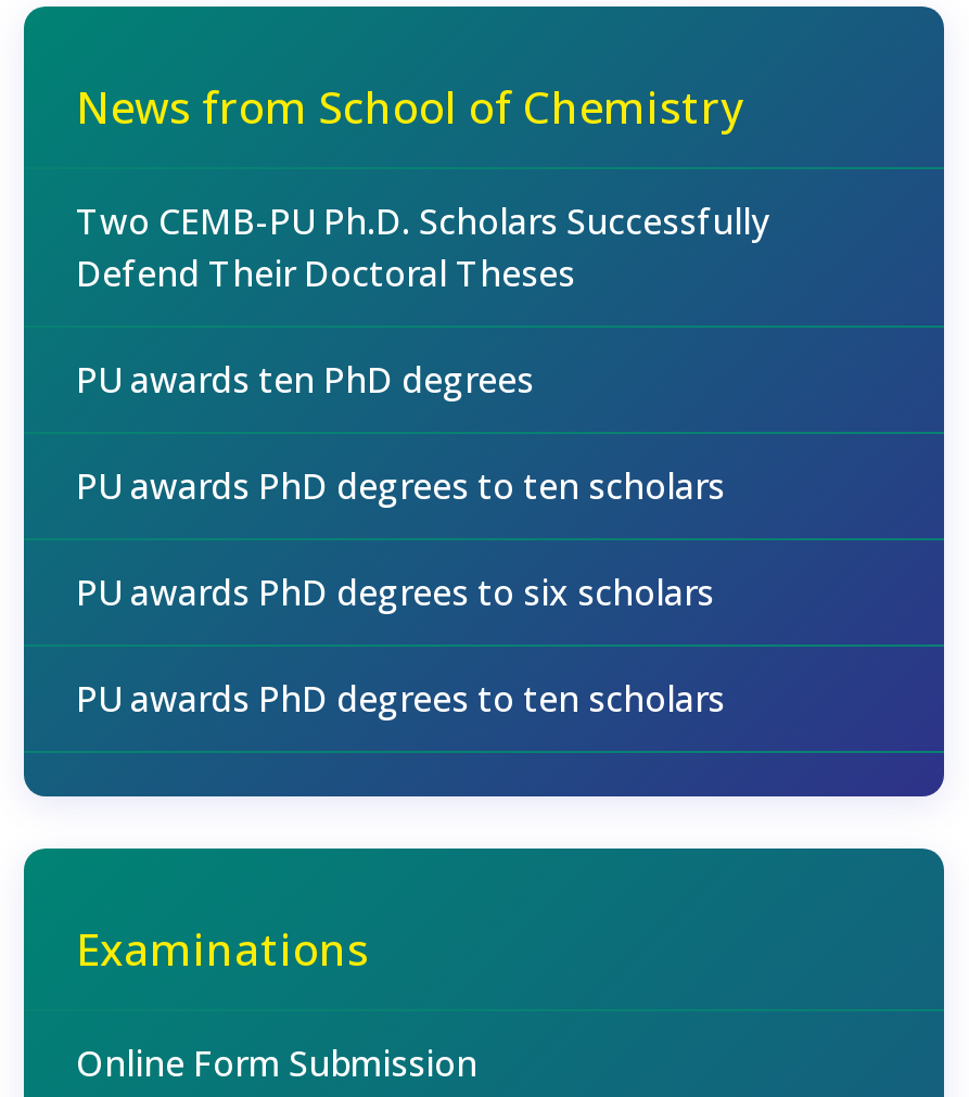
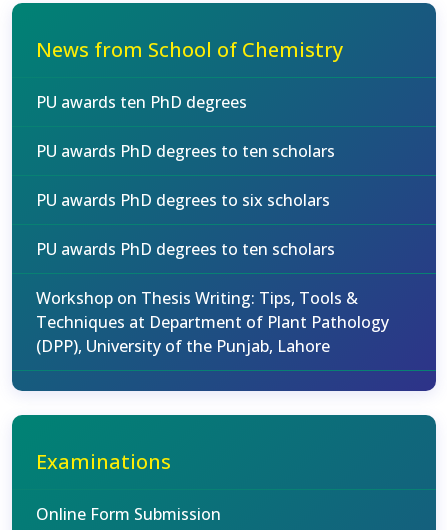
[76,197,768,297] Two CEMB-PU Ph.D. Scholars Successfully | Defend Their Doctoral Theses -> none
moved [76,356,725,723] -> [36,91,335,260]: PU awards ten PhD degrees | PU awards PhD degrees to ten scholars | PU awards PhD degrees to six scholars | PU awards PhD degrees to ten scholars
none -> [36,287,389,357] Workshop on Thesis Writing: Tips, Tools & | Techniques at Department of Plant Pathology | (DPP), University of the Punjab, Lahore

